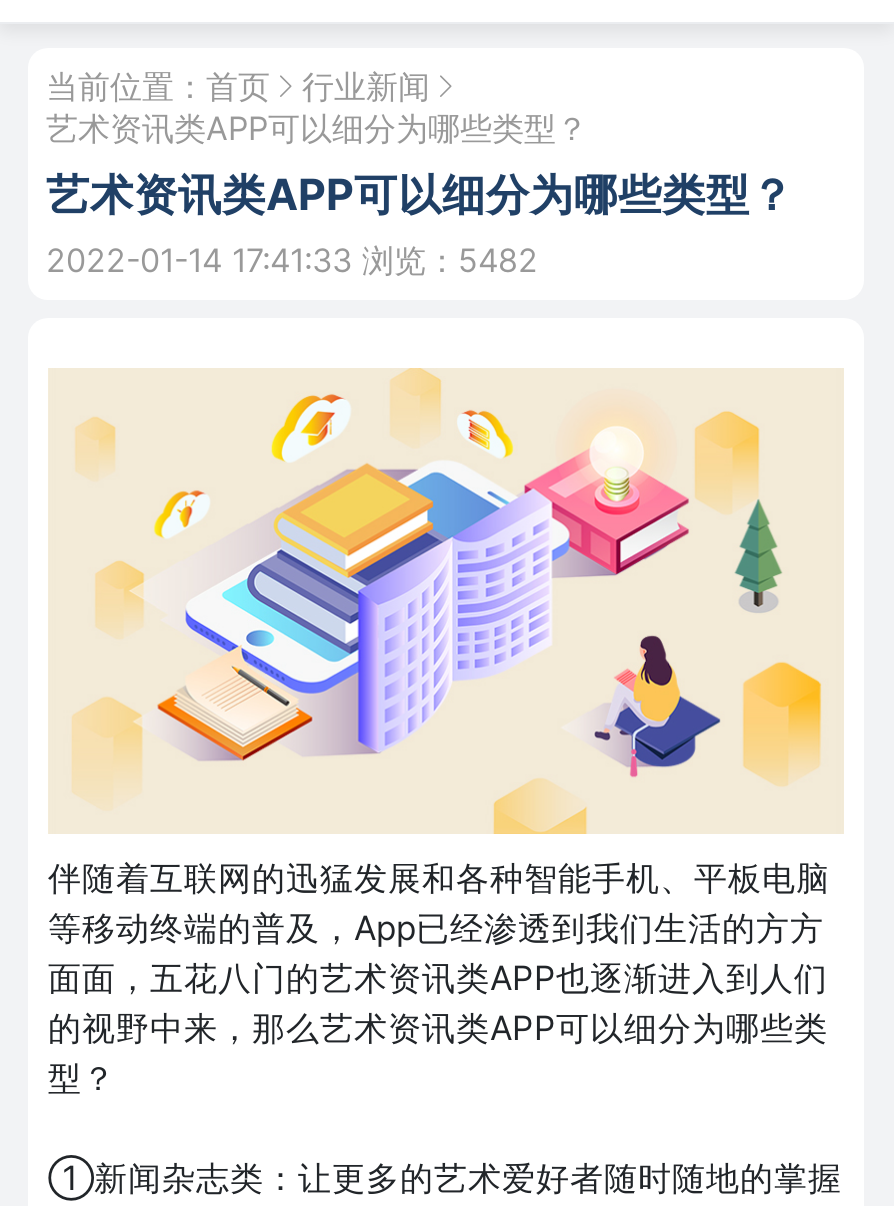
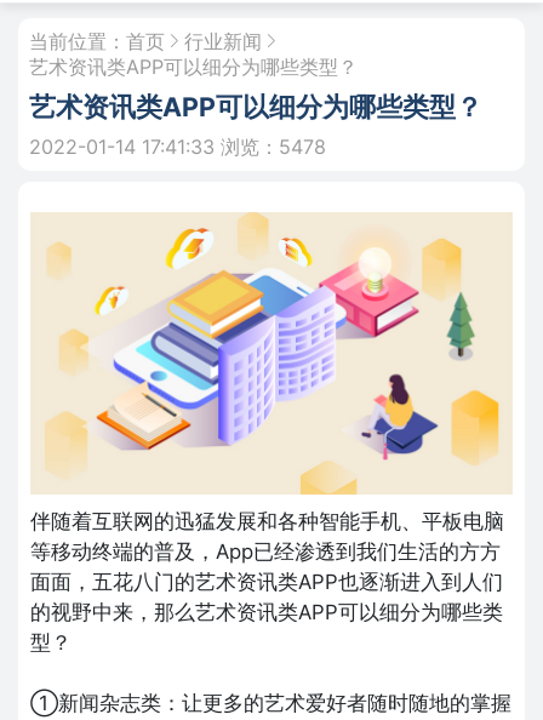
[46,240,538,280] 2022-01-14 17:41:33 浏览：5482 -> [29,135,326,159] 2022-01-14 17:41:33 浏览：5478

